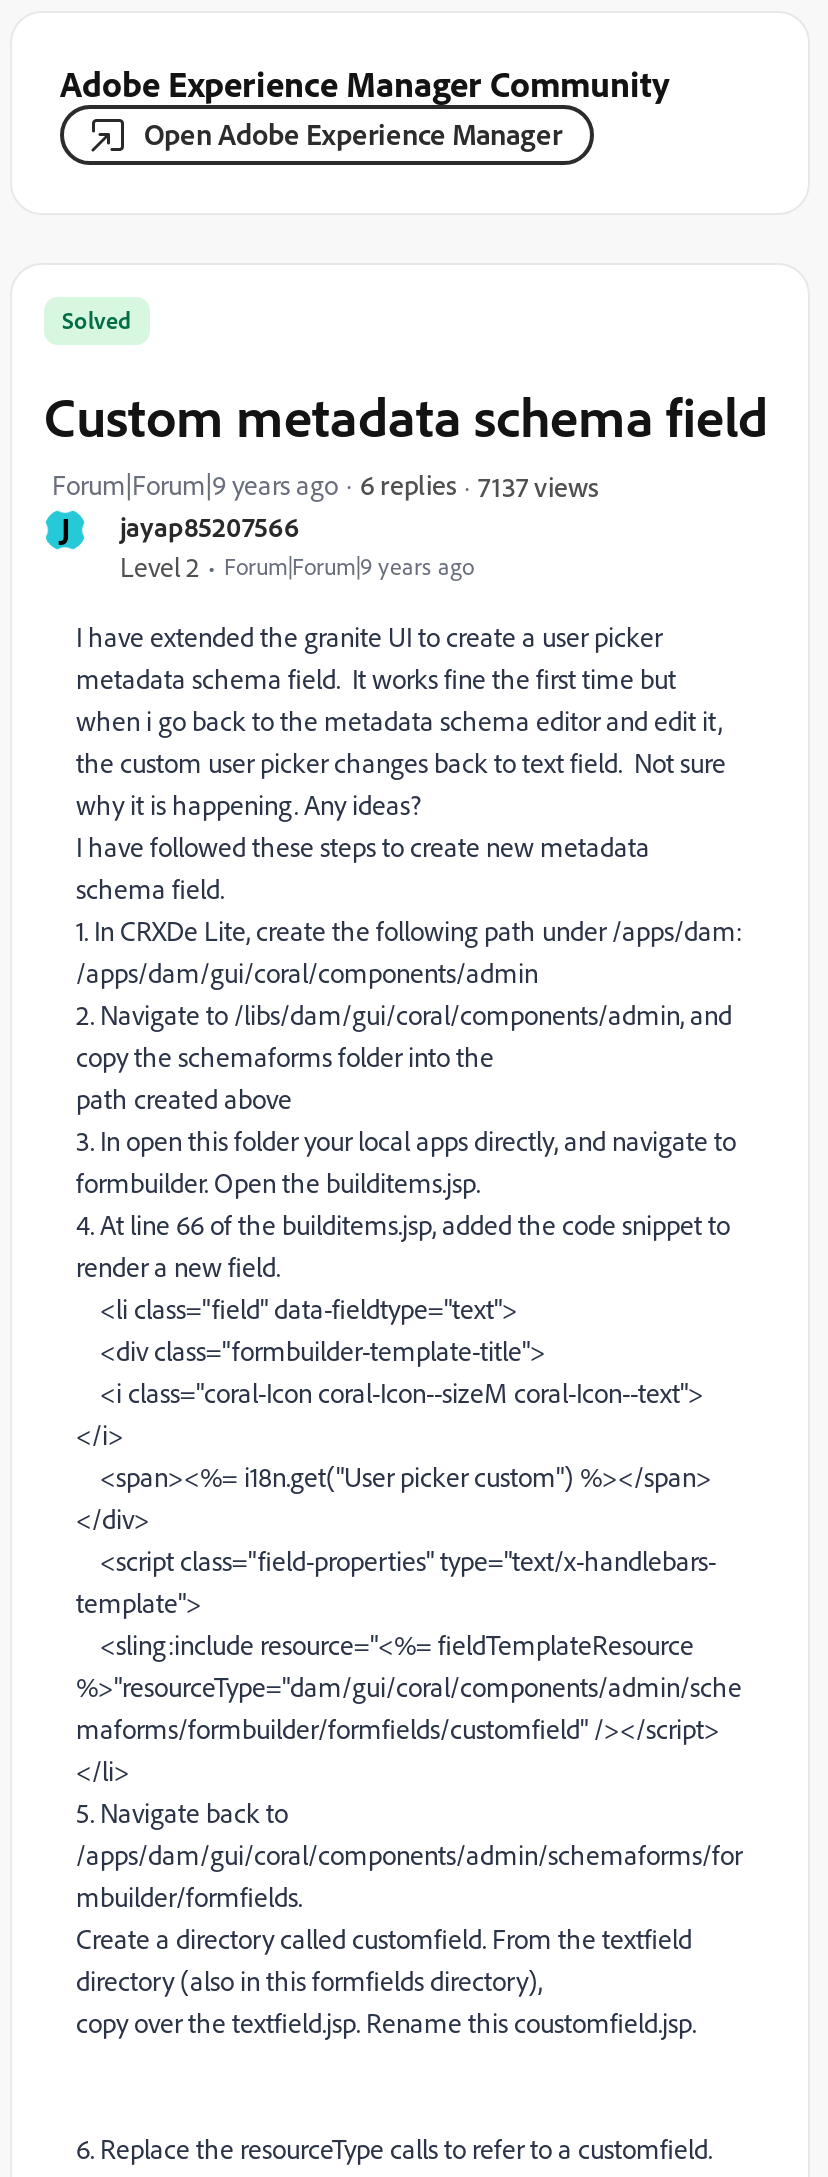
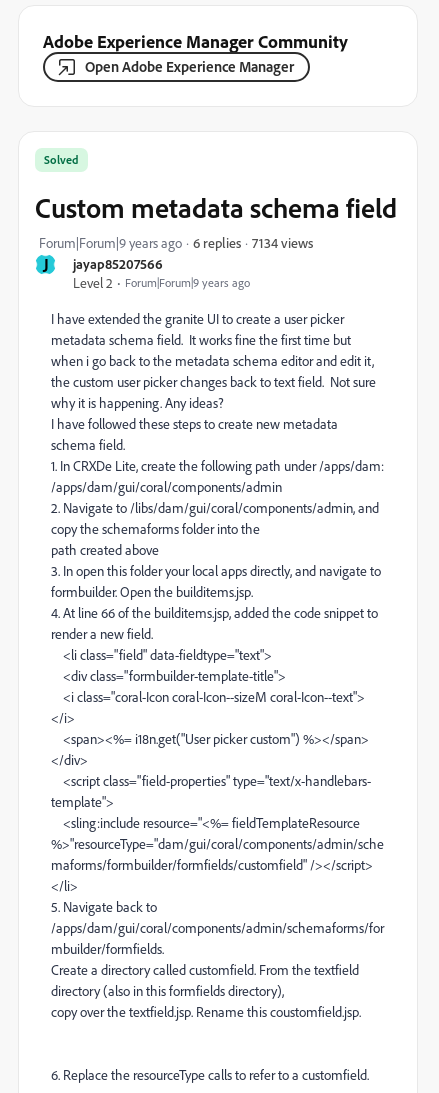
[478,468,598,502] 7137 views -> [252,233,313,250] 7134 views

